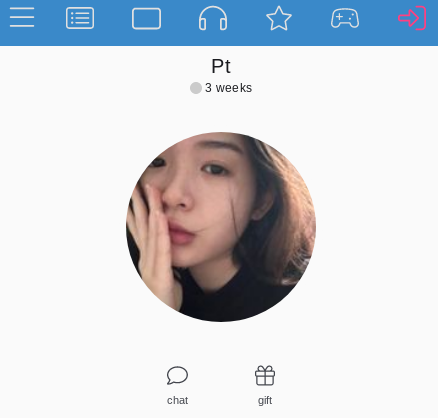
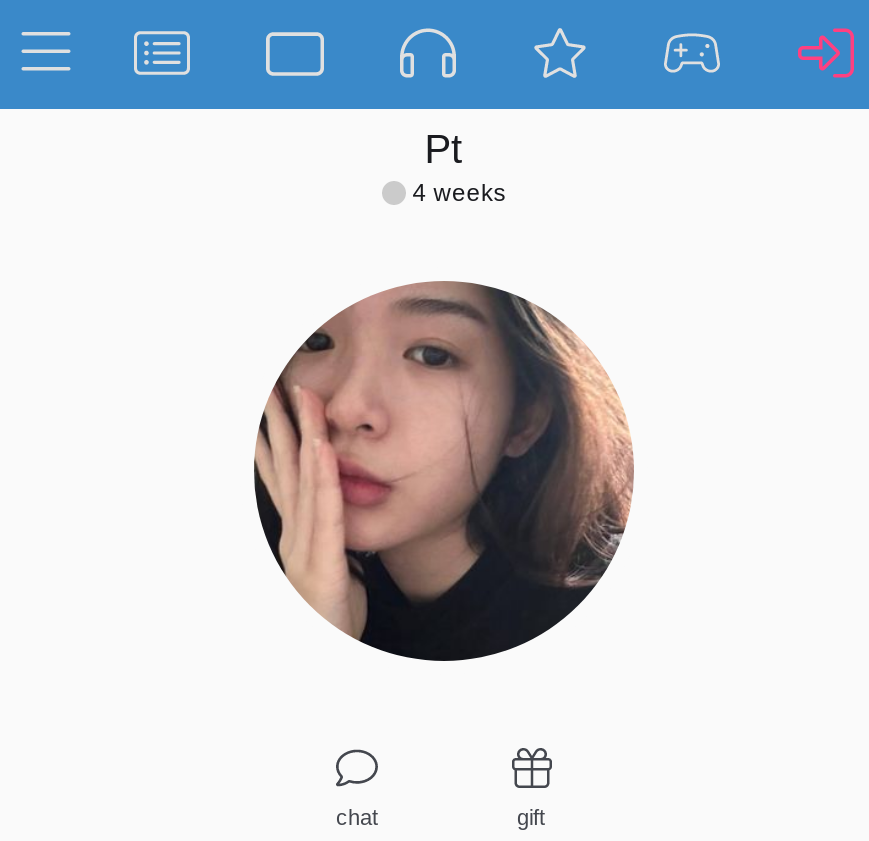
[202,80,252,94] 3 weeks -> [406,178,506,206] 4 weeks

